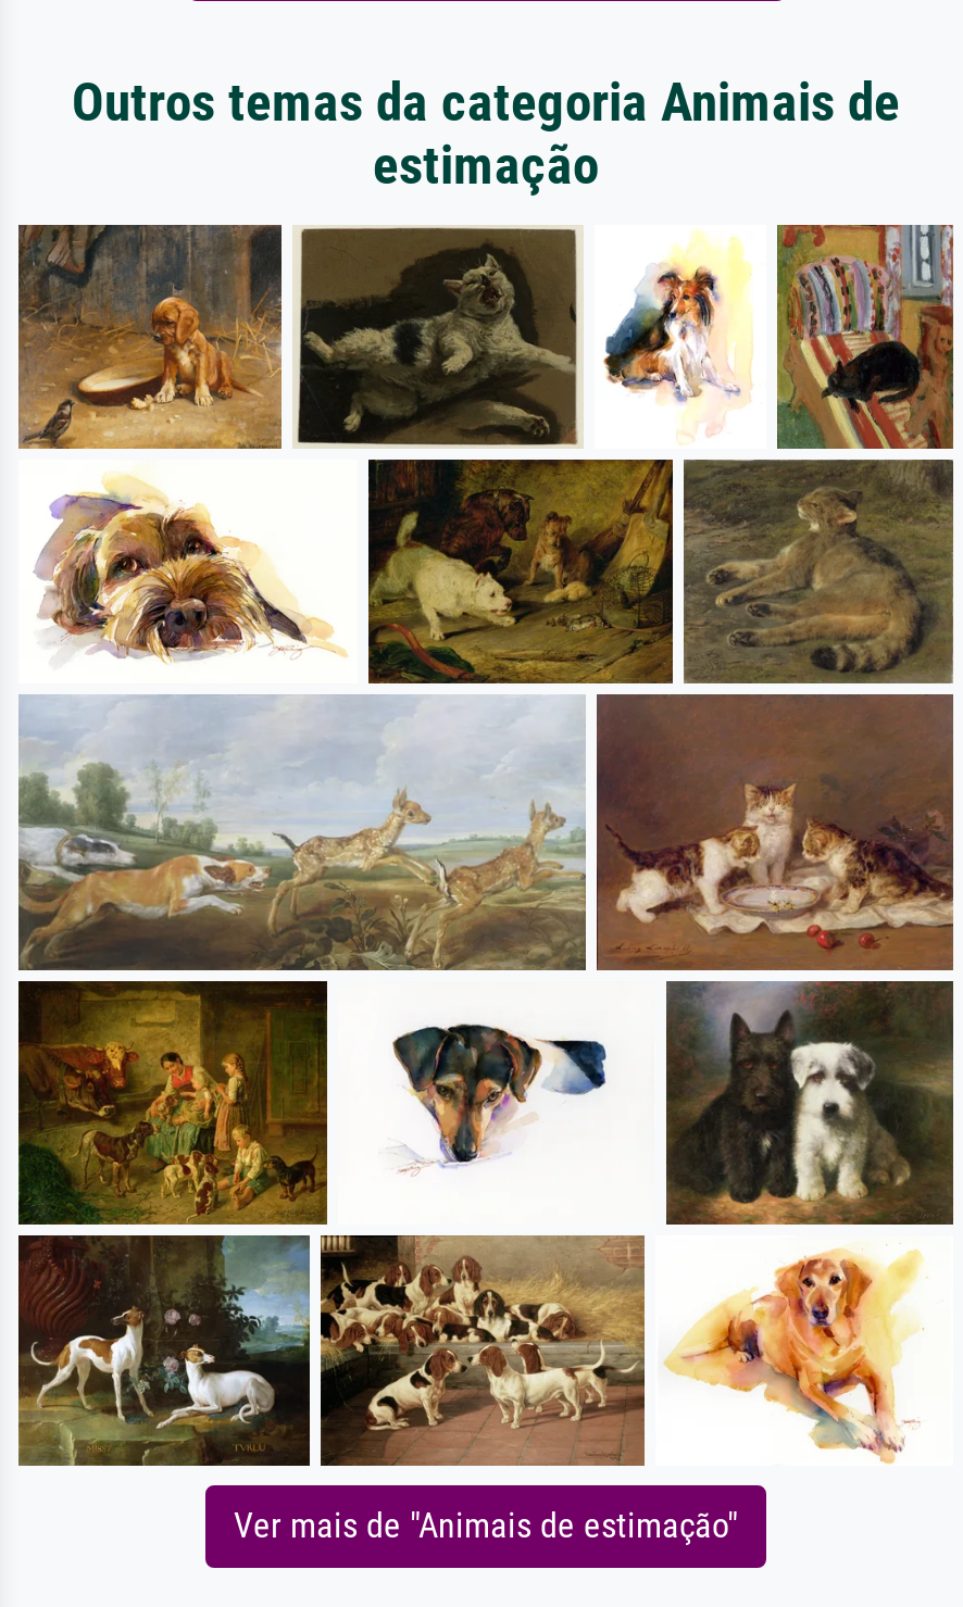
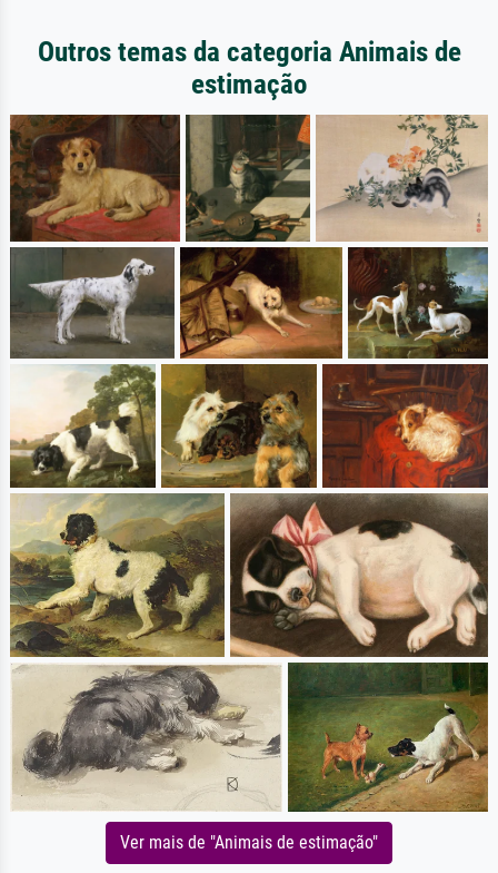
[16,224,953,1469] [image] -> [9,114,489,813] [image]

